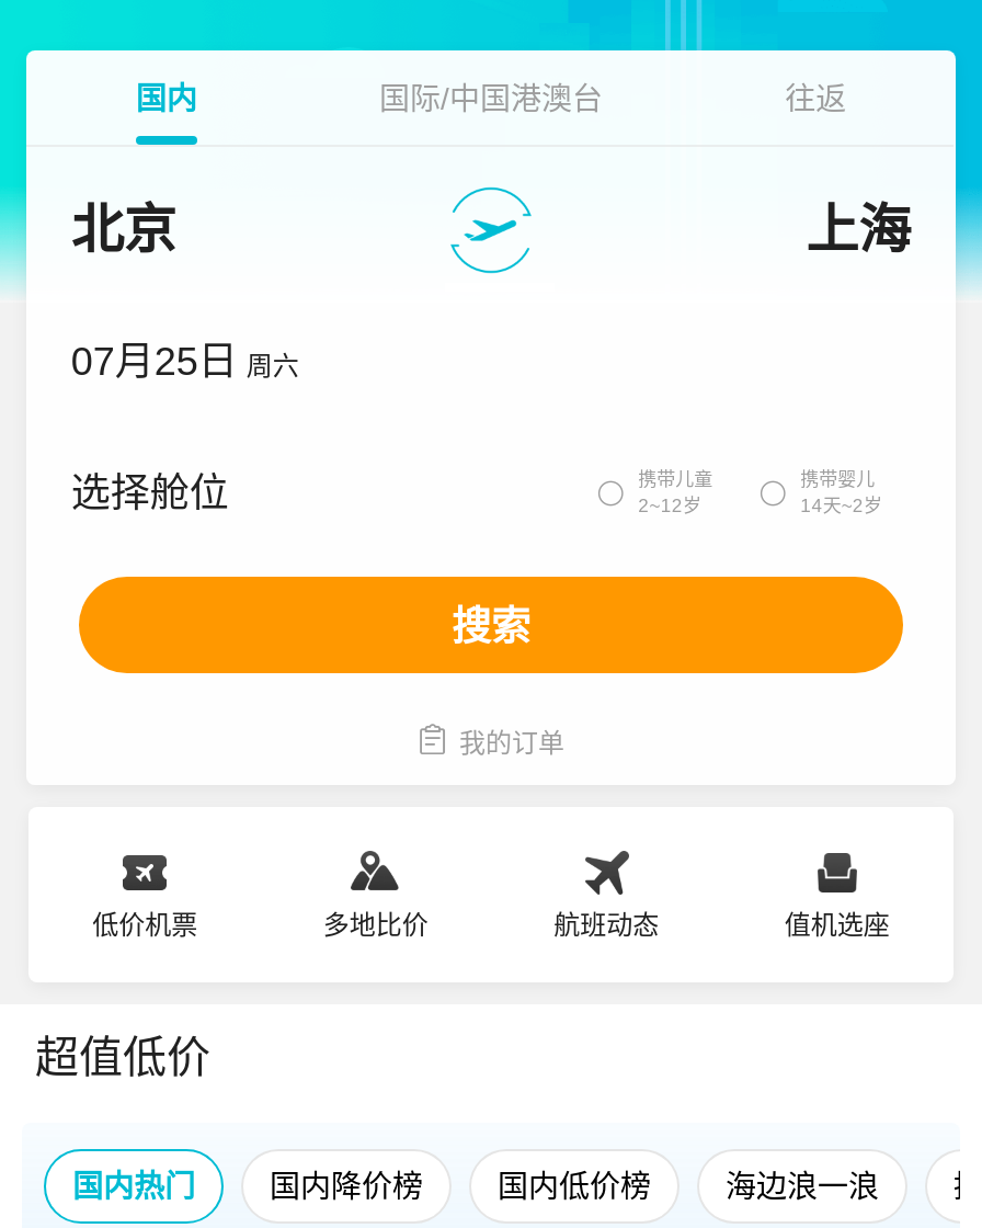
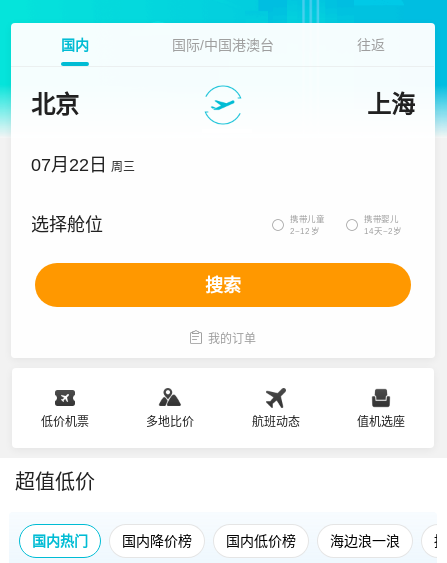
[71,340,299,384] 07月25日 周六 -> [31,155,135,175] 07月22日 周三

